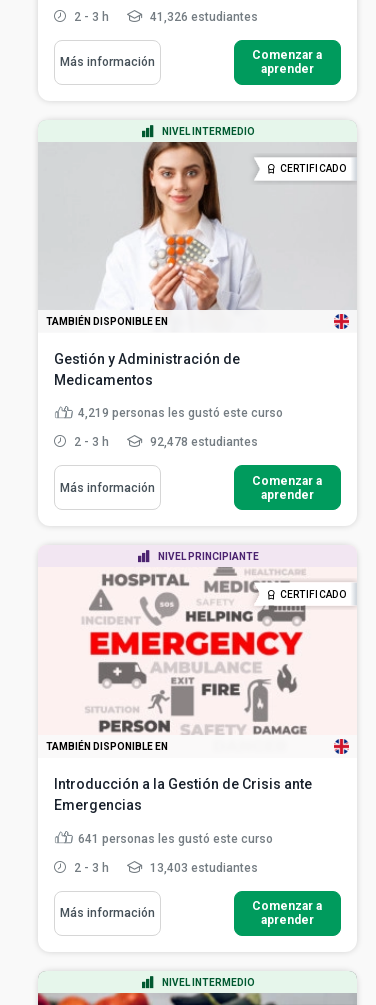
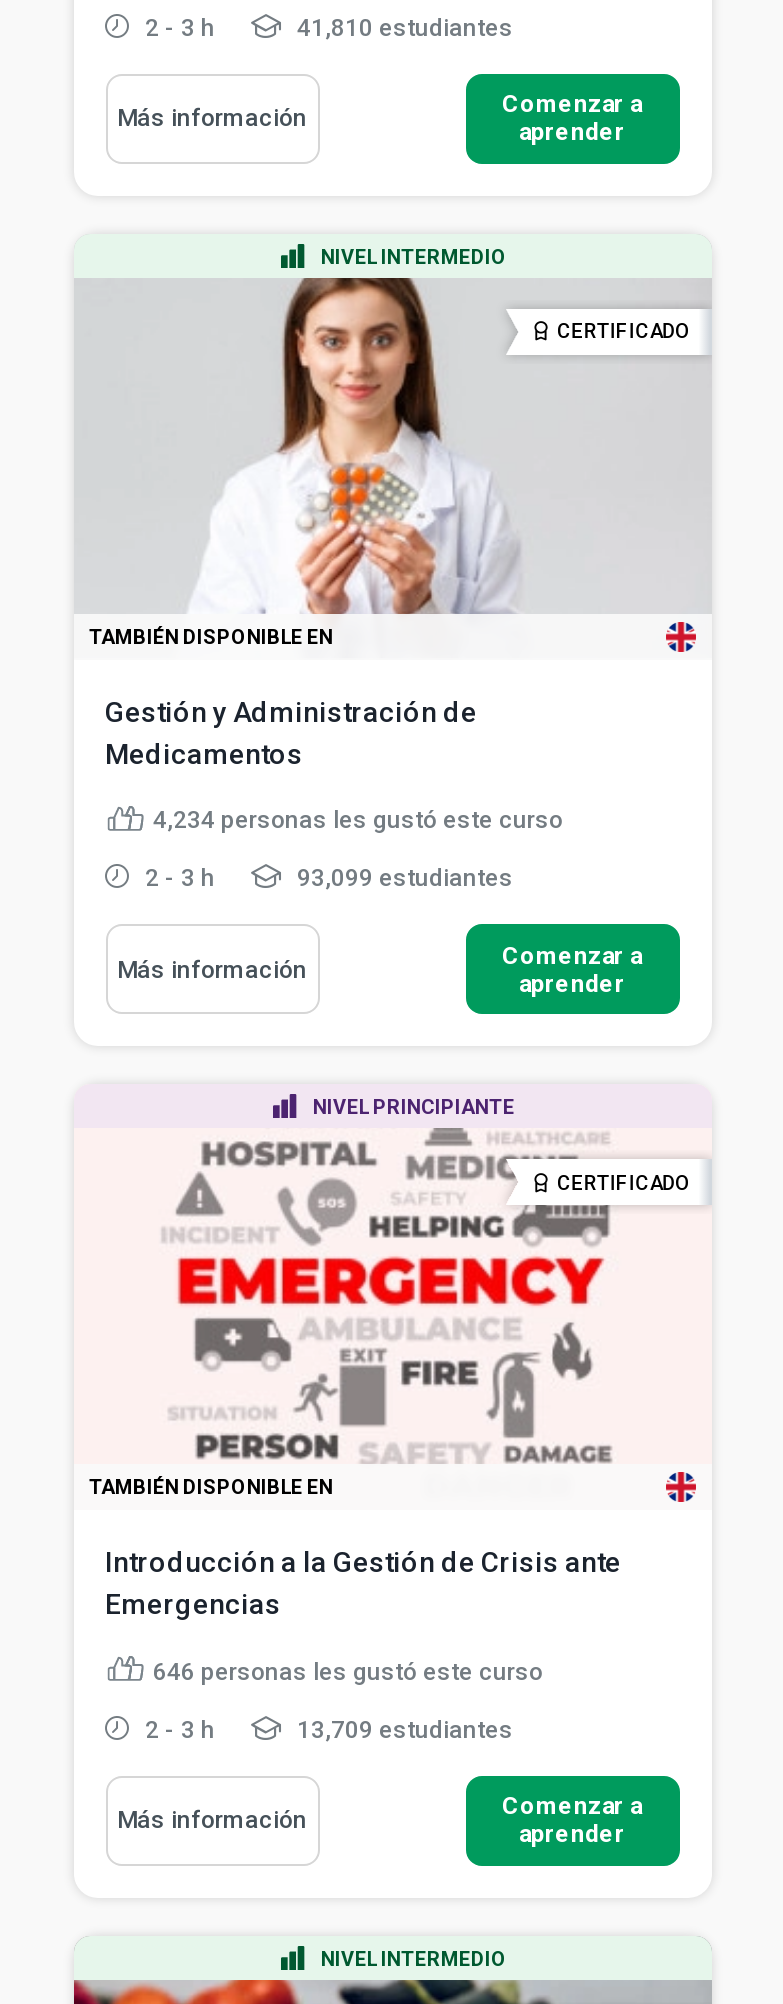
[146,9,257,23] 41,326 estudiantes -> [291,13,513,41] 41,810 estudiantes
[77,406,282,420] 4,219 personas les gustó este curso -> [153,806,563,834] 4,234 personas les gustó este curso
[146,435,257,449] 92,478 estudiantes -> [291,864,513,892] 93,099 estudiantes
[77,832,272,846] 641 personas les gustó este curso -> [153,1658,543,1686] 646 personas les gustó este curso
[146,860,257,874] 13,403 estudiantes -> [291,1715,513,1743] 13,709 estudiantes

